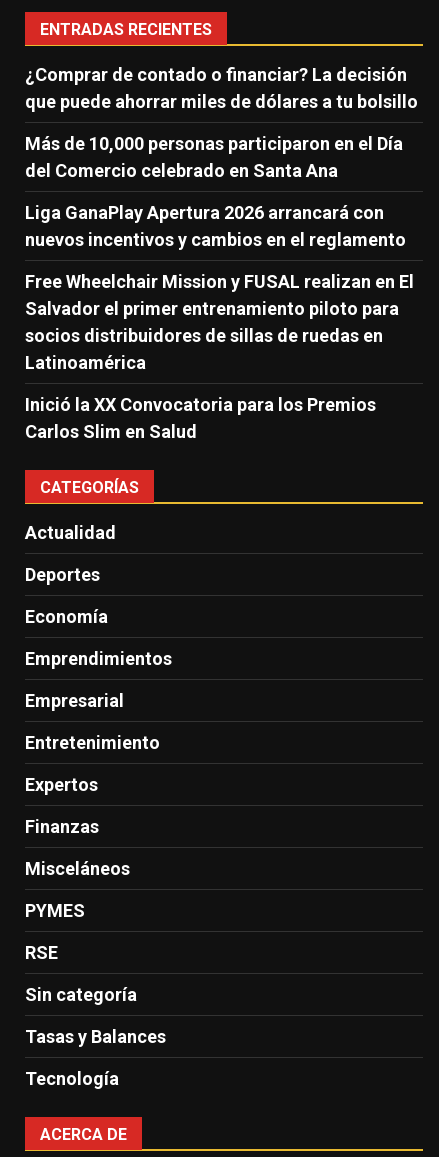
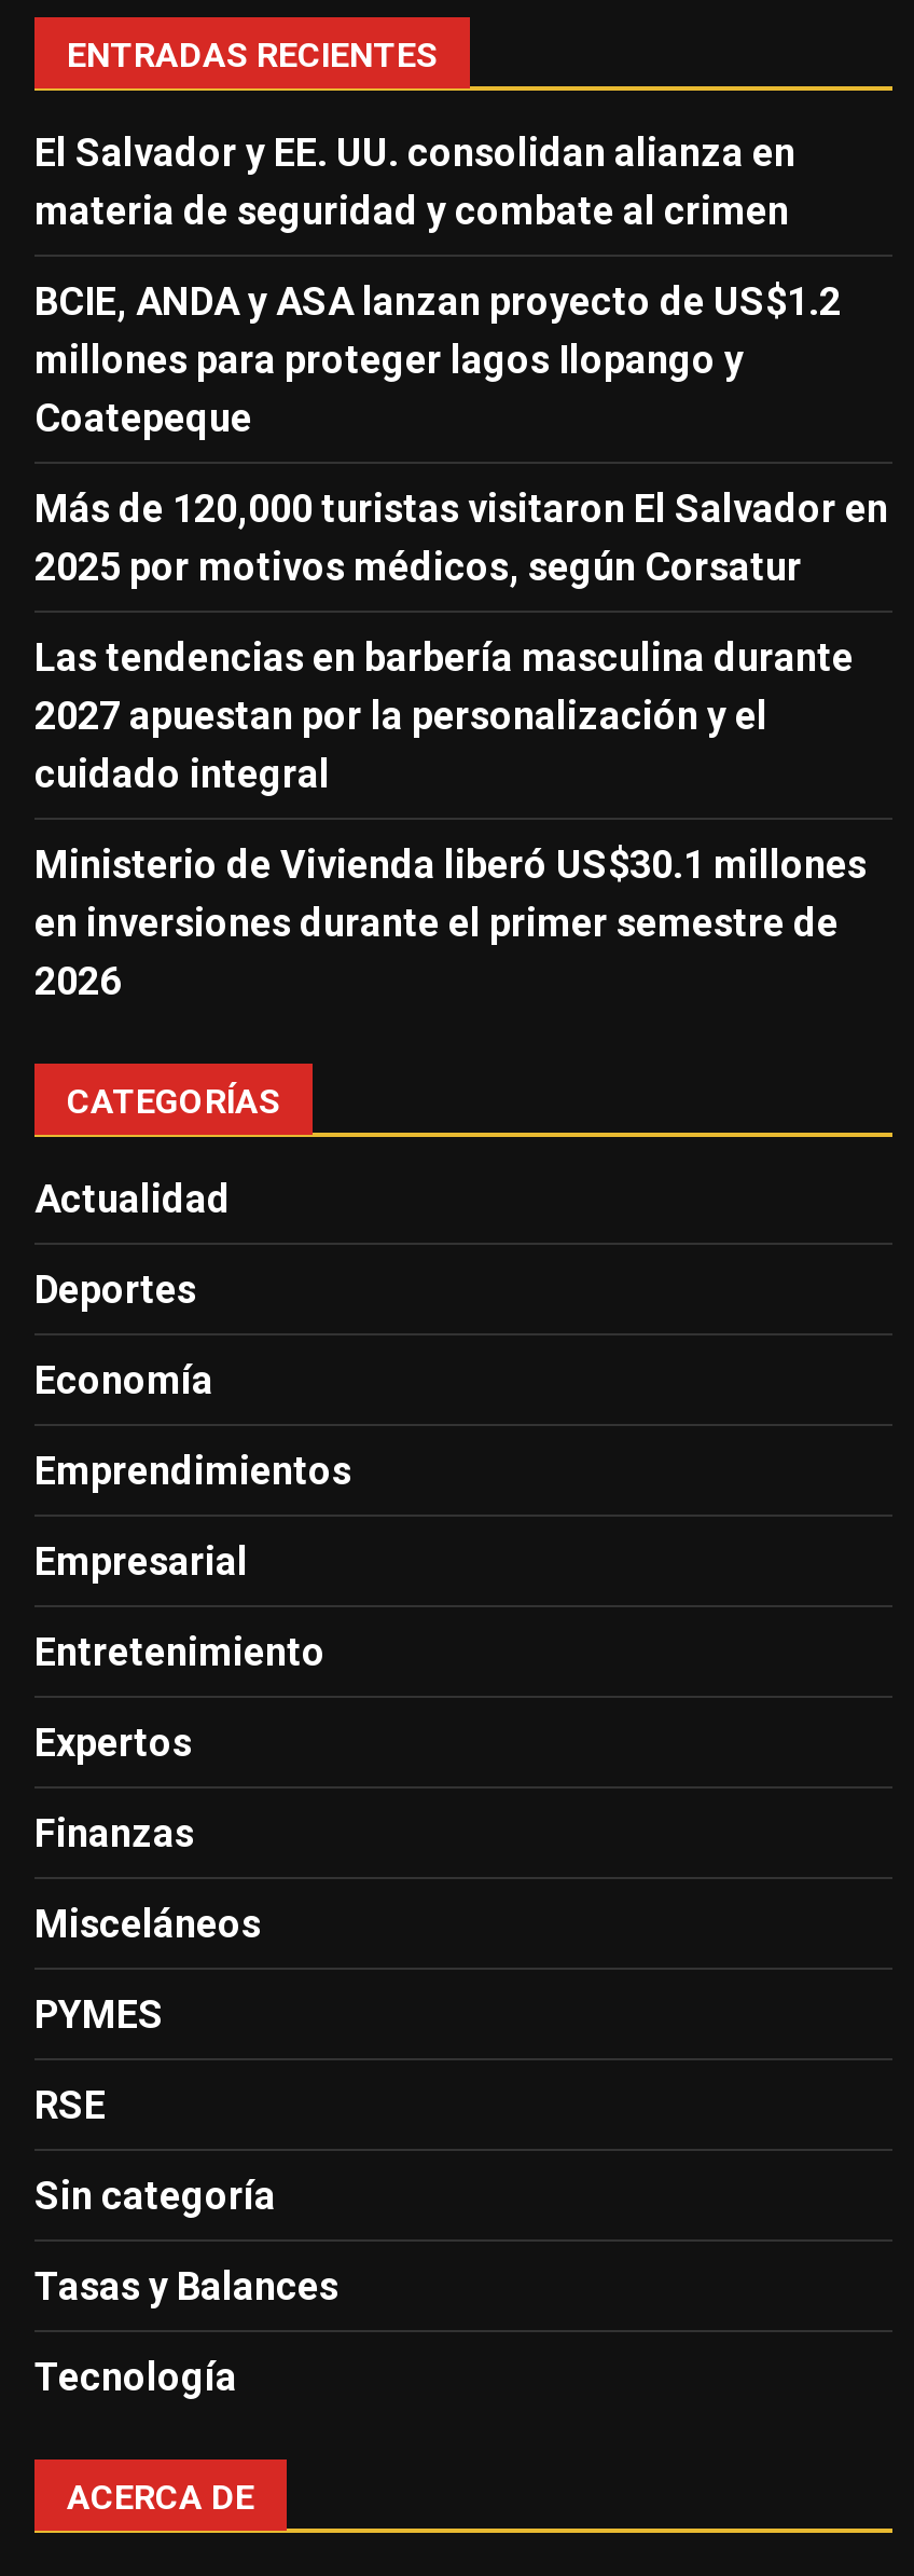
[25,64,418,112] ¿Comprar de contado o financiar? La decisión | que puede ahorrar miles de dólares a tu bolsillo -> [34,129,795,233] El Salvador y EE. UU. consolidan alianza en | materia de seguridad y combate al crimen
[25,133,403,181] Más de 10,000 personas participaron en el Día | del Comercio celebrado en Santa Ana -> [34,278,841,440] BCIE, ANDA y ASA lanzan proyecto de US$1.2 | millones para proteger lagos Ilopango y | Coatepeque
[25,202,406,250] Liga GanaPlay Apertura 2026 arrancará con | nuevos incentivos y cambios en el reglamento -> [34,485,888,589] Más de 120,000 turistas visitaron El Salvador en | 2025 por motivos médicos, según Corsatur
[25,271,414,373] Free Wheelchair Mission y FUSAL realizan en El | Salvador el primer entrenamiento piloto para | socios distribuidores de sillas de ruedas en | Latinoamérica -> [34,634,862,796] Las tendencias en barbería masculina durante | 2027 apuestan por la personalización y el | cuidado integral
[25,394,376,442] Inició la XX Convocatoria para los Premios | Carlos Slim en Salud -> [34,841,867,1003] Ministerio de Vivienda liberó US$30.1 millones | en inversiones durante el primer semestre de | 2026

